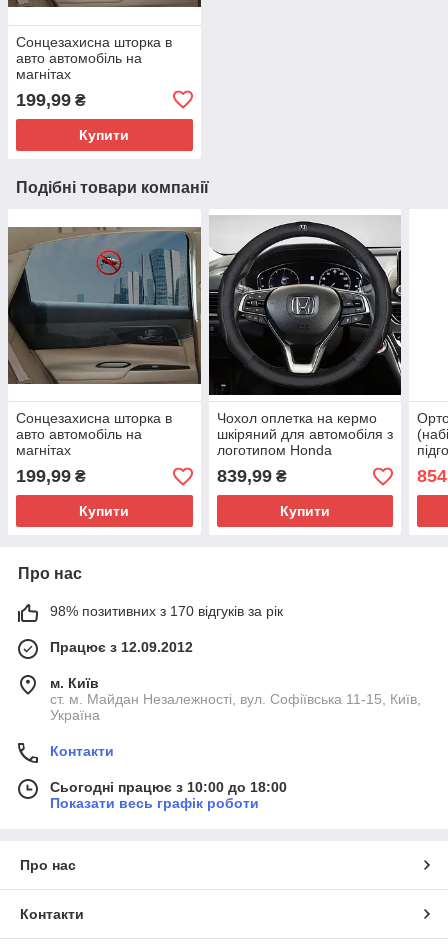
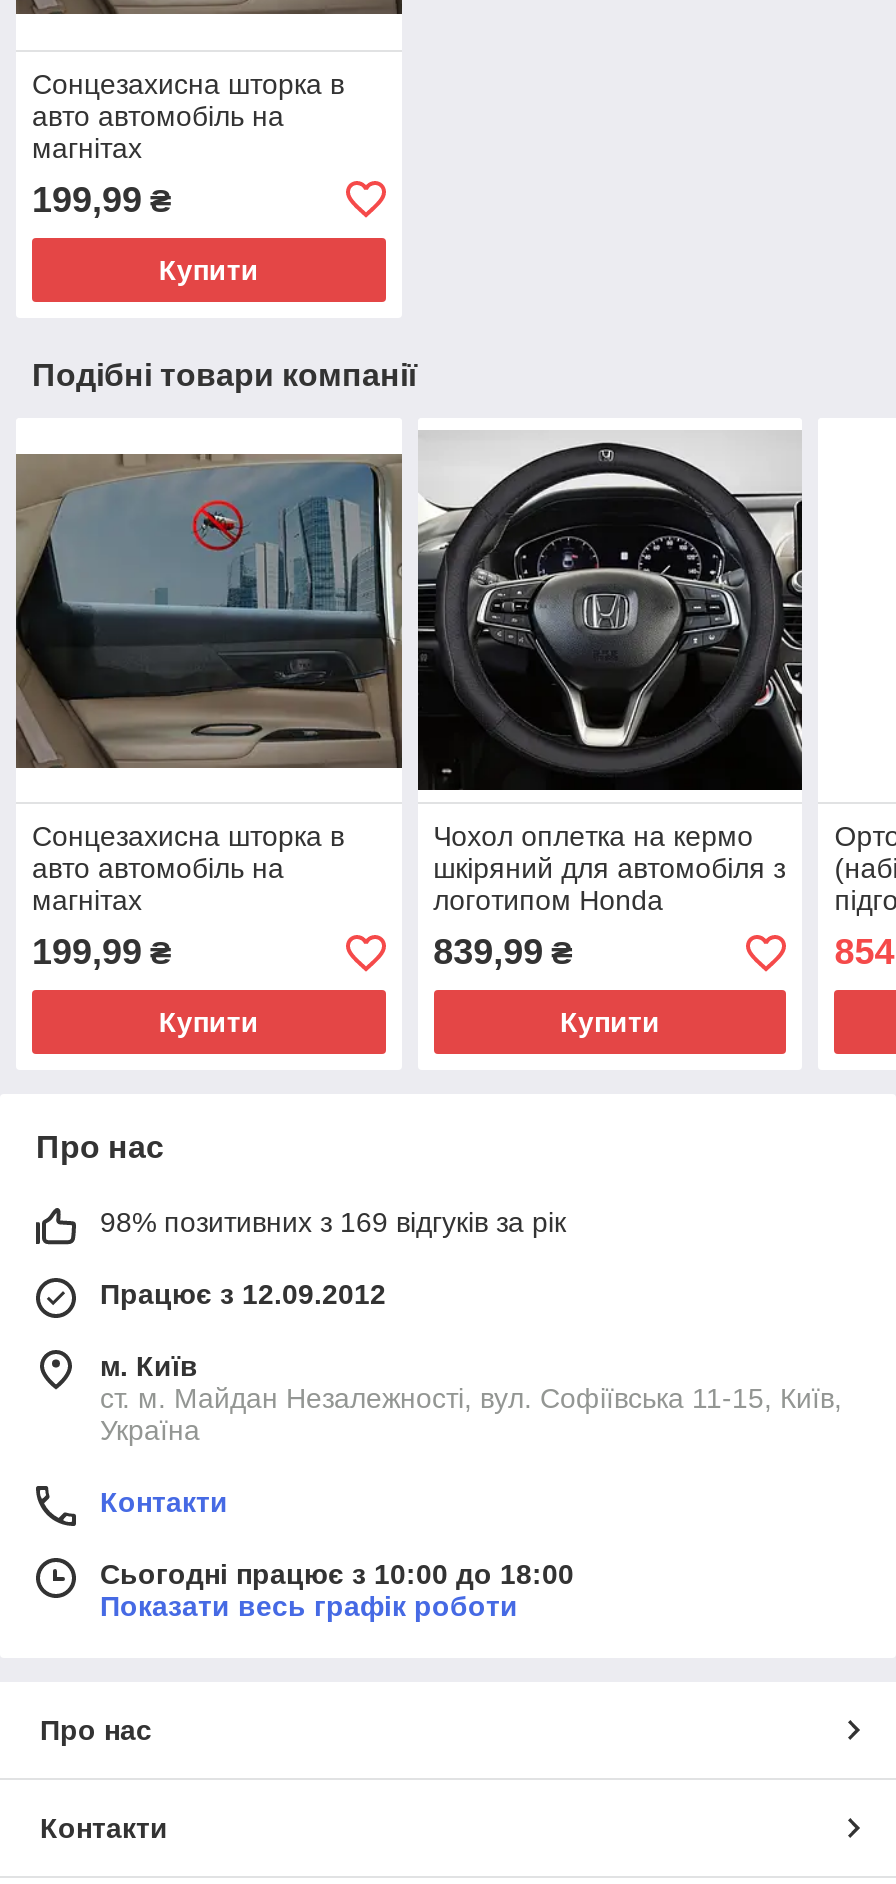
[50,603,283,619] 98% позитивних з 170 відгуків за рік -> [100,1207,566,1239] 98% позитивних з 169 відгуків за рік

